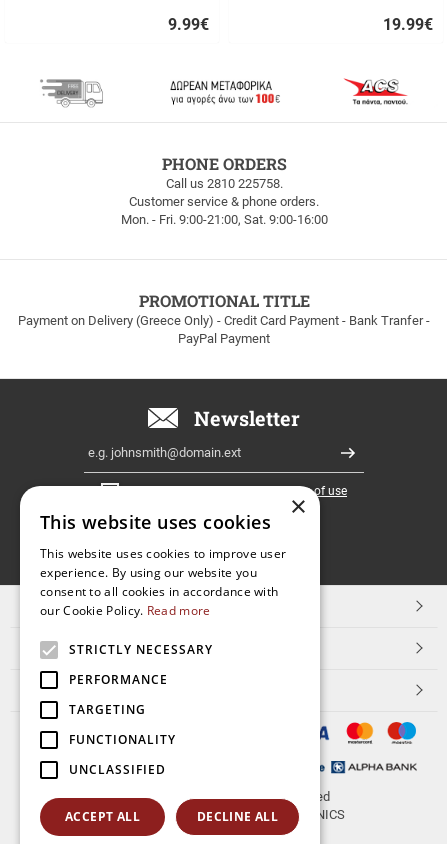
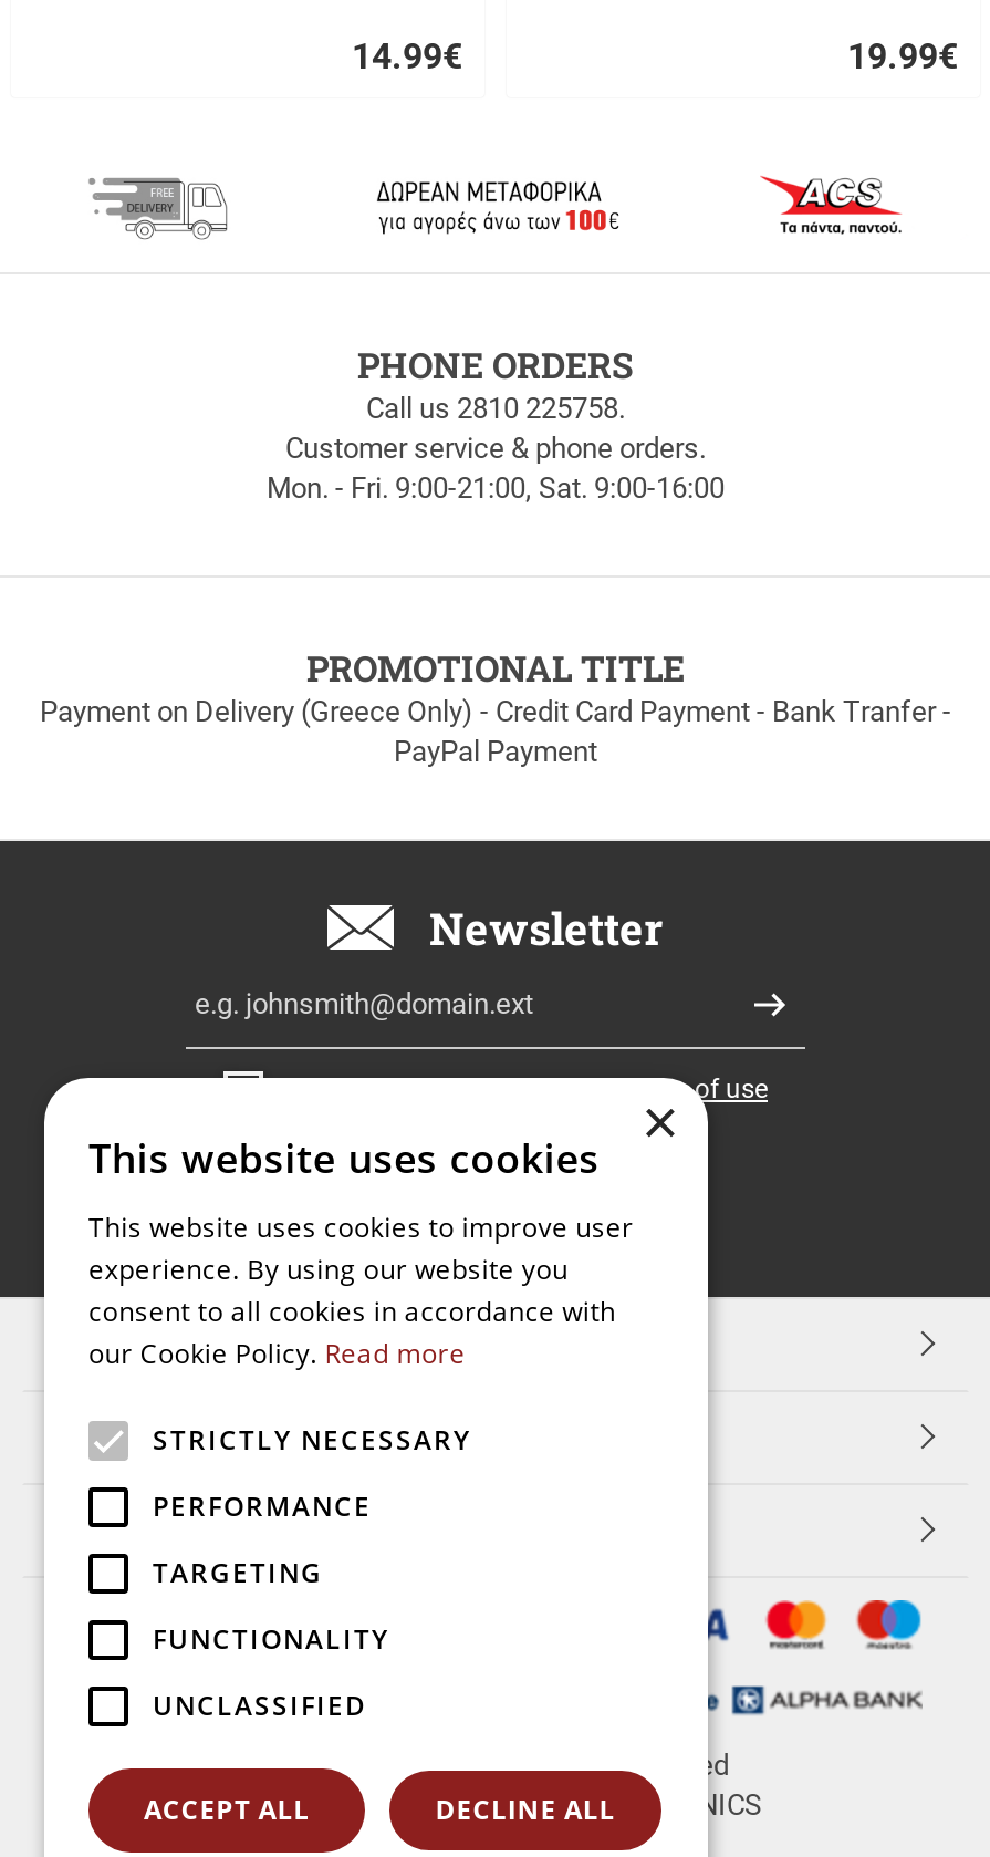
[168,15,209,34] 9.99€ -> [352,35,462,77] 14.99€

